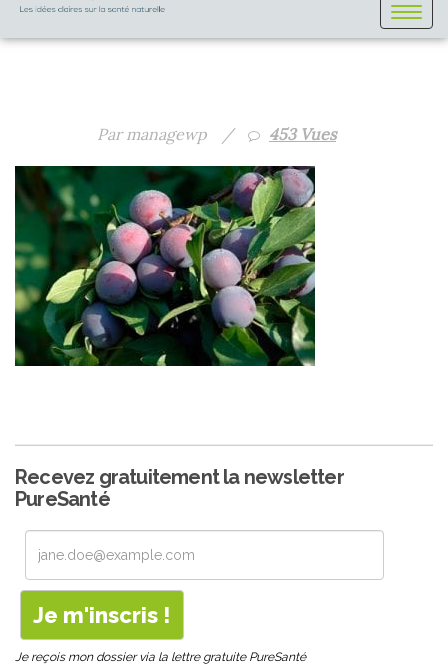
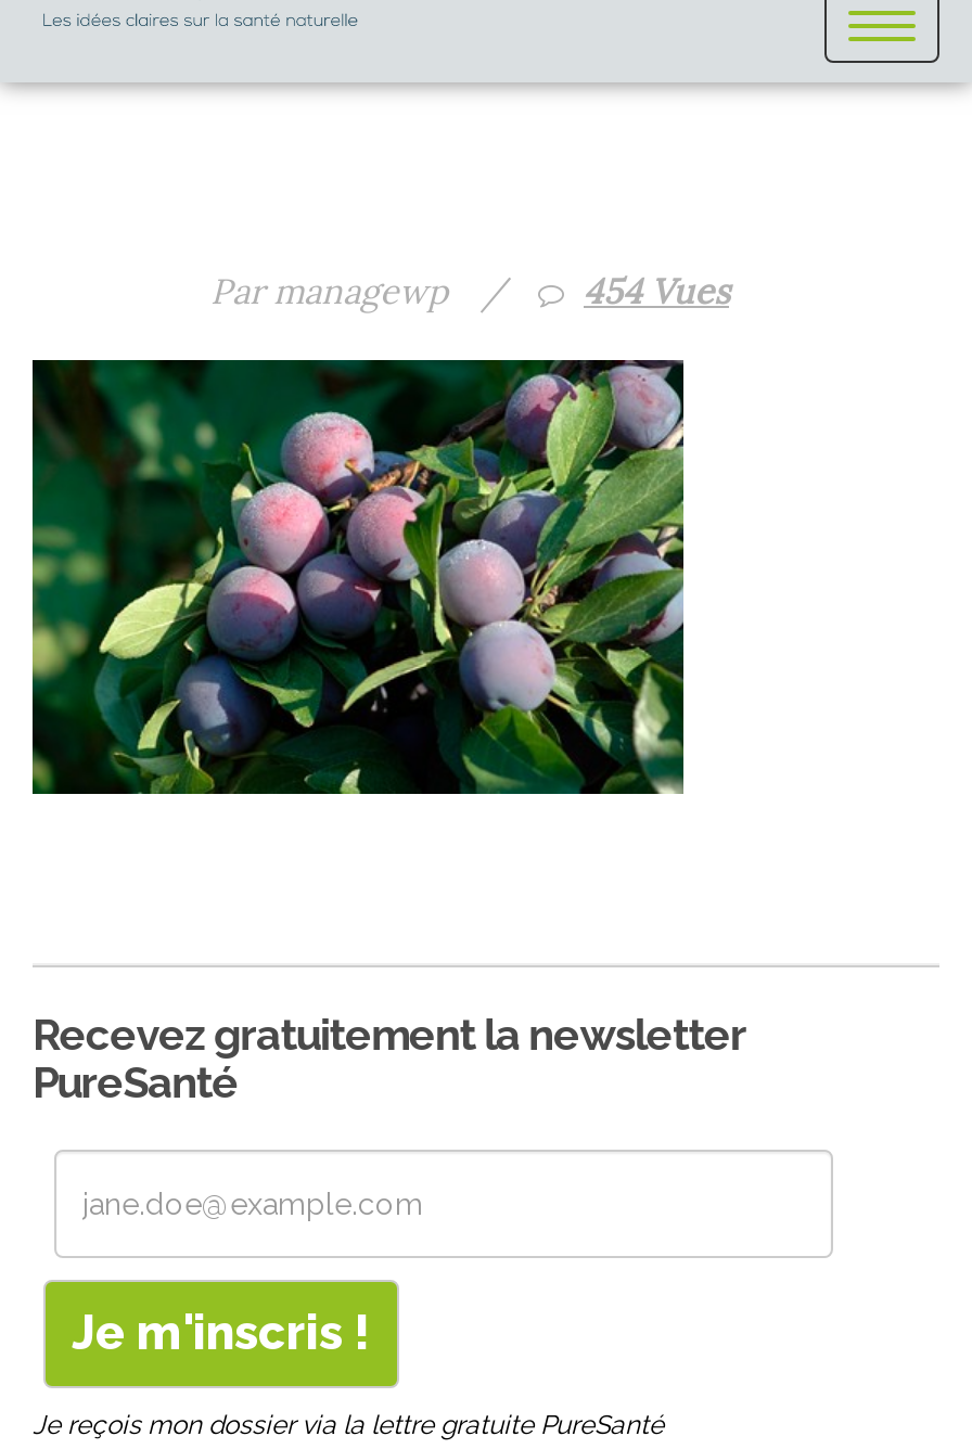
[269,124,336,144] 453 Vues -> [584,269,729,312] 454 Vues

